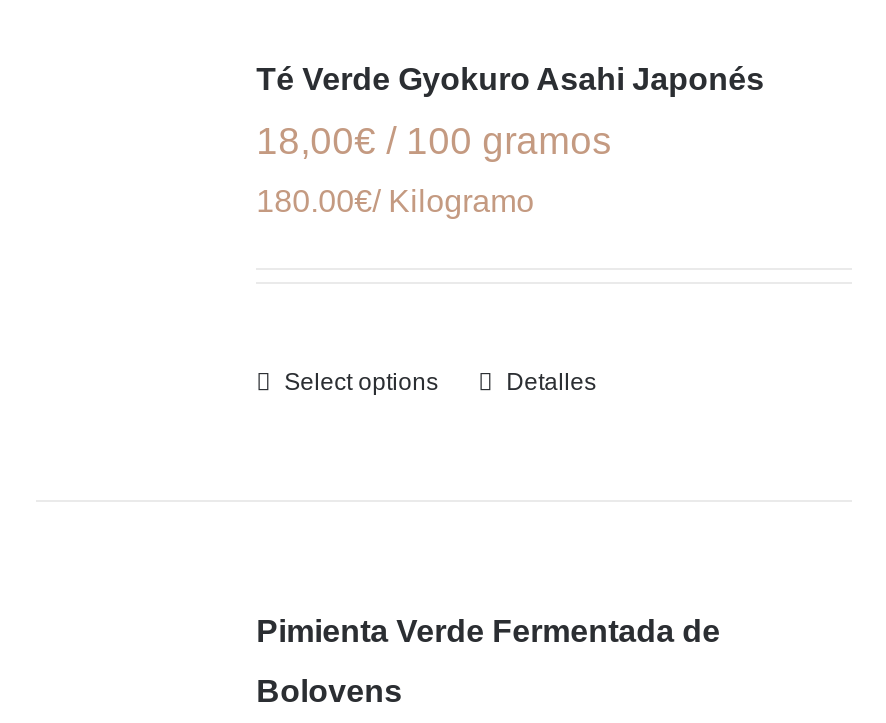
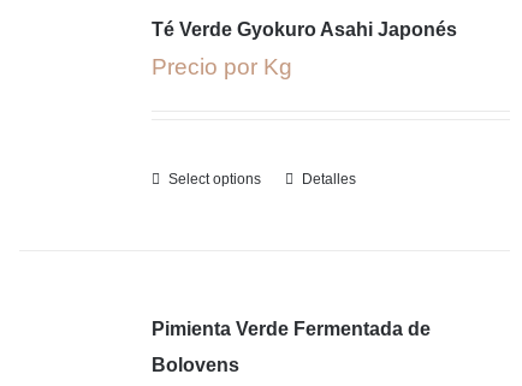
[256,120,612,218] 18,00€ / 100 gramos | 180.00€/ Kilogramo -> [152,54,292,79] Precio por Kg

